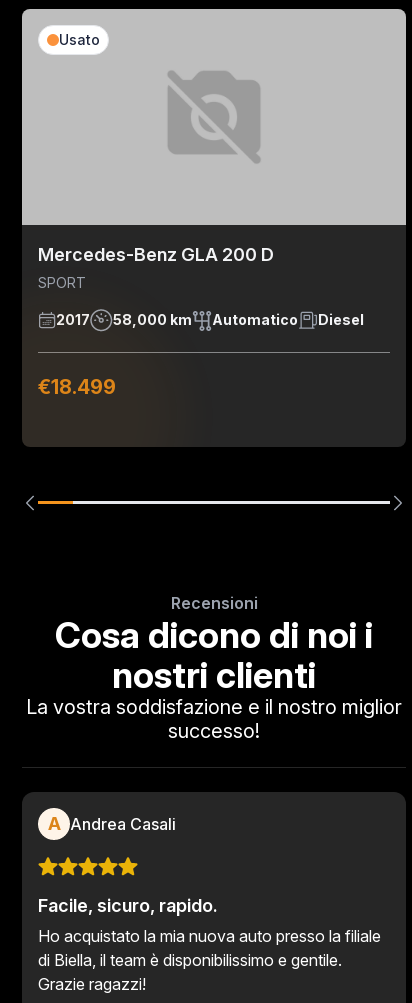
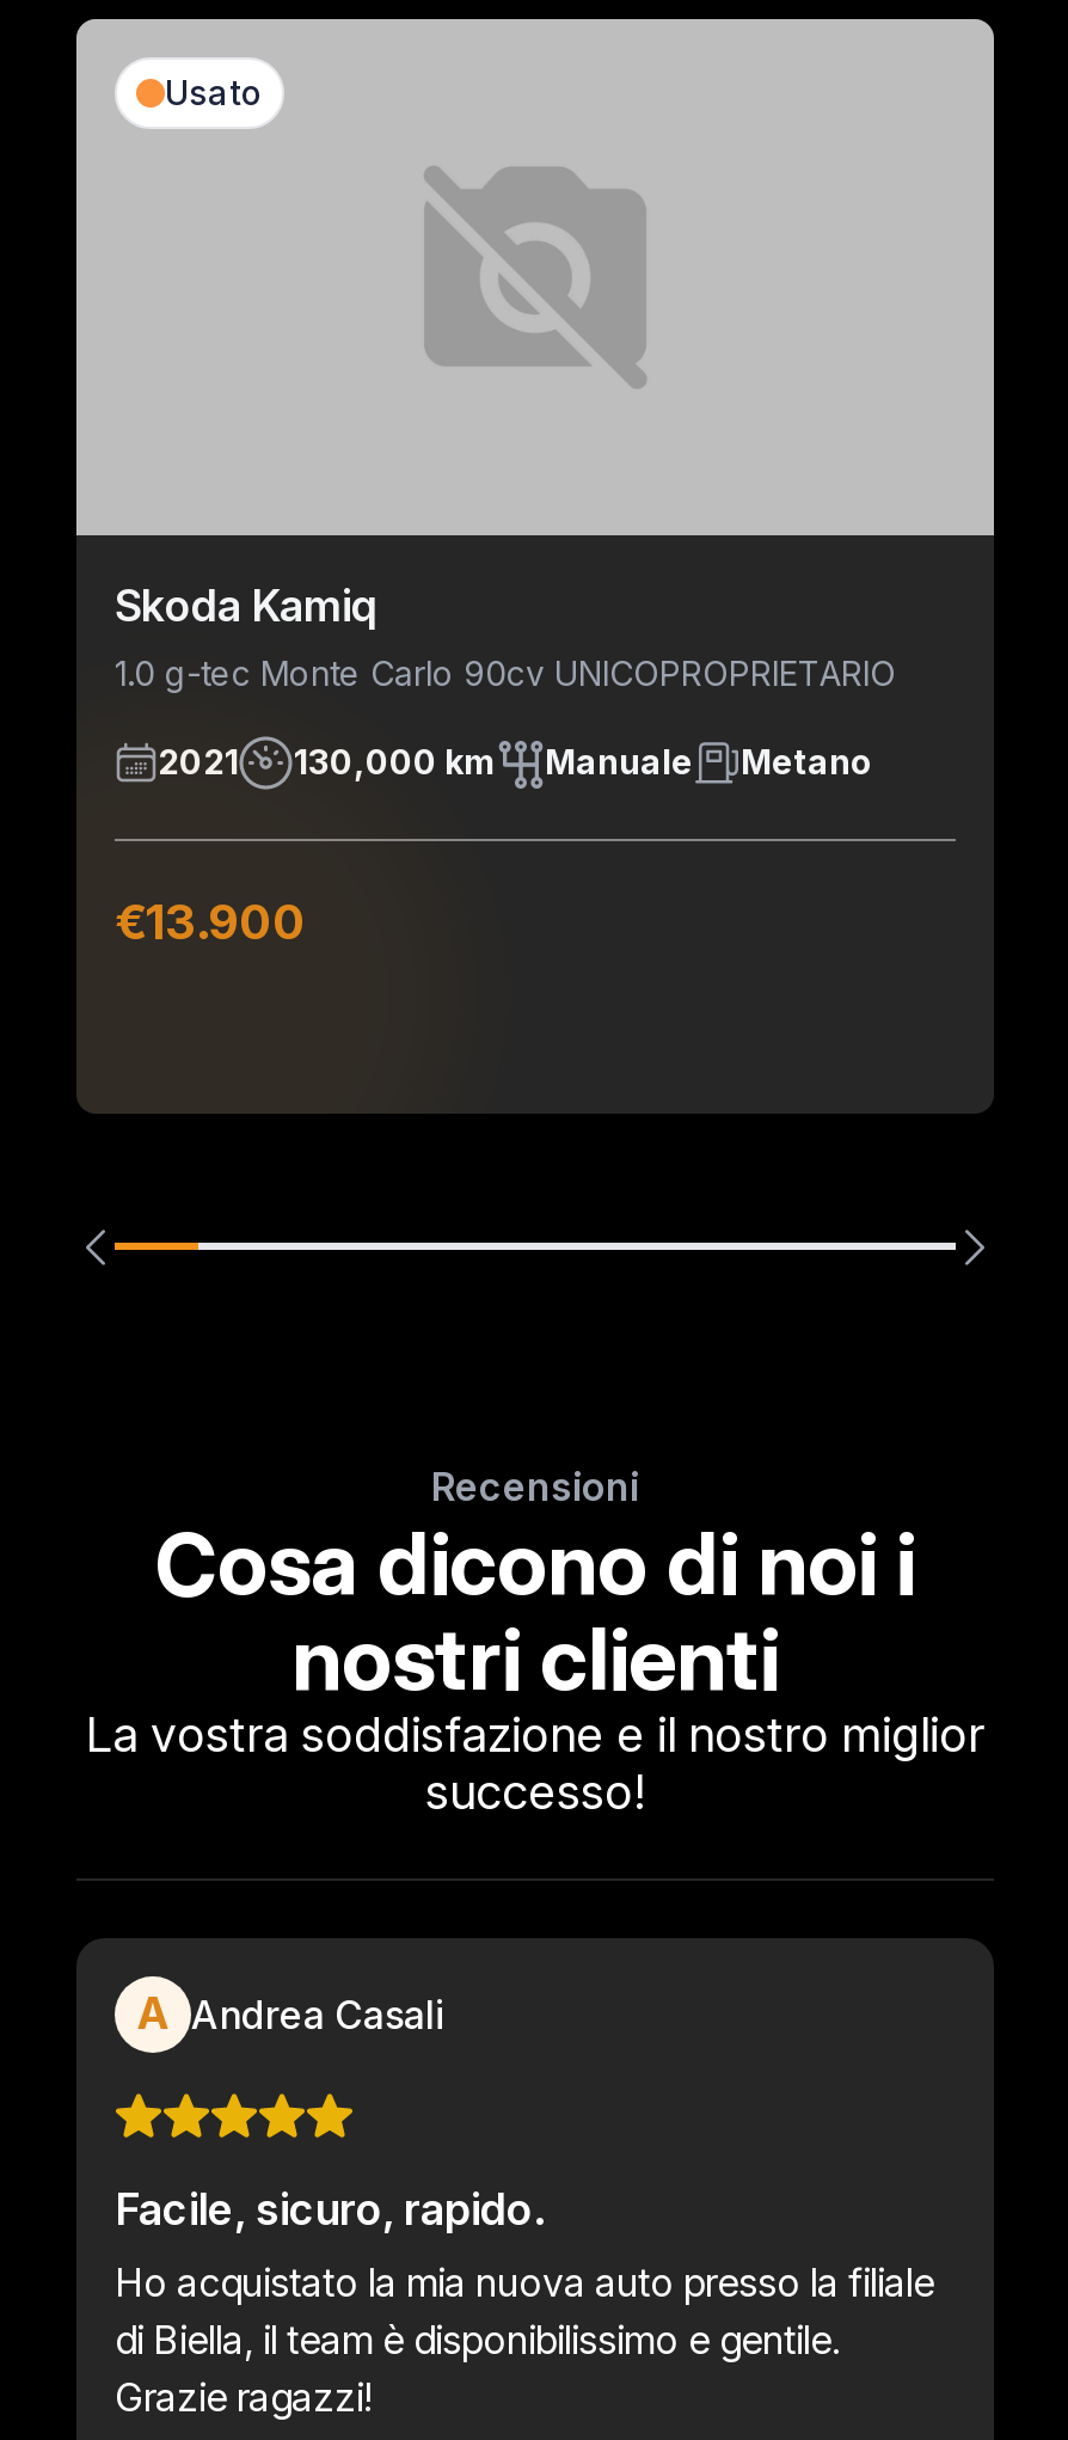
[38,244,274,291] Mercedes-Benz GLA 200 D | SPORT -> [115,580,896,693] Skoda Kamiq | 1.0 g-tec Monte Carlo 90cv UNICOPROPRIETARIO
[56,311,364,328] 2017 | 58,000 km | Automatico | Diesel -> [158,742,872,782] 2021 | 130,000 km | Manuale | Metano
[38,375,116,399] €18.499 -> [115,894,306,951] €13.900

